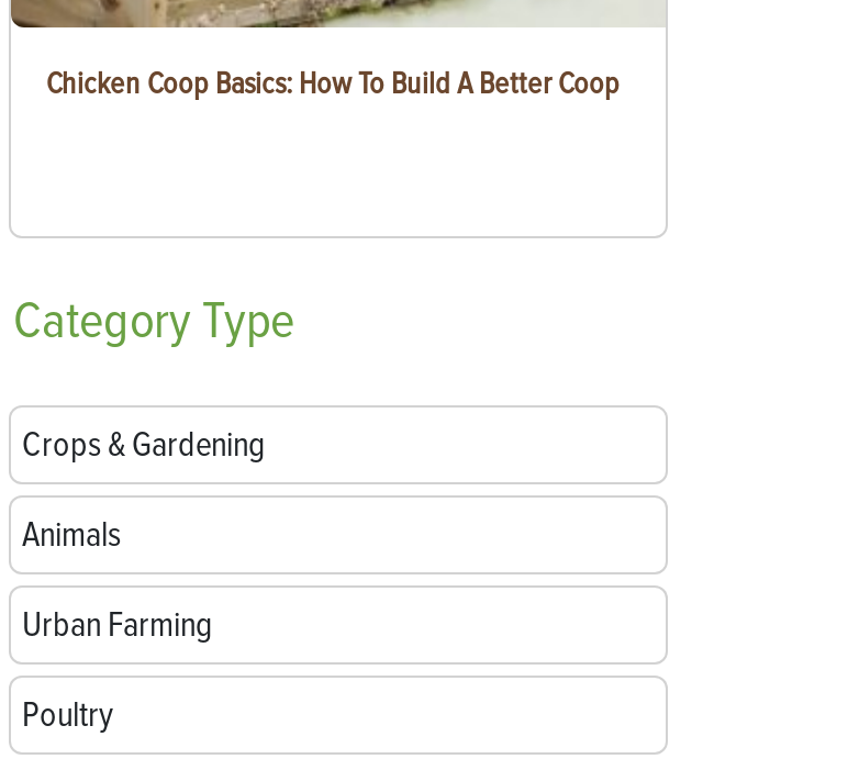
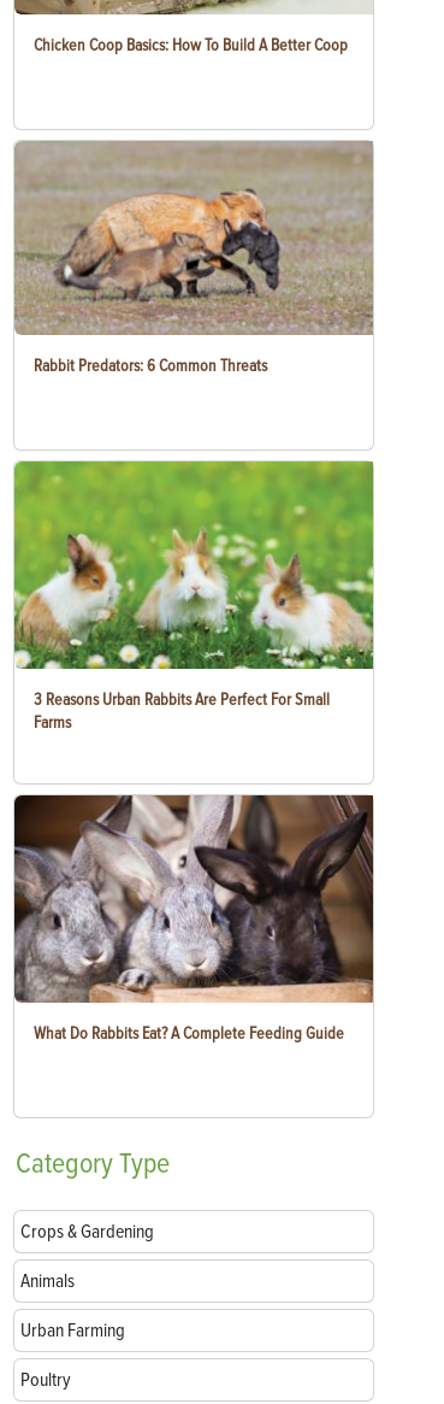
none -> [13,460,374,733] [image] | 3 Reasons Urban Rabbits Are Perfect For Small | Farms
none -> [13,794,374,1044] [image] | What Do Rabbits Eat? A Complete Feeding Guide
none -> [14,140,373,376] [image] | Rabbit Predators: 6 Common Threats

